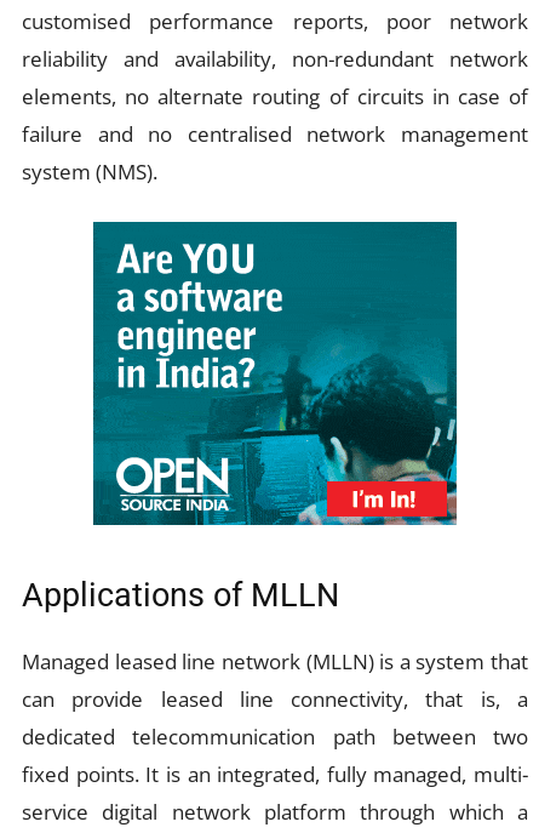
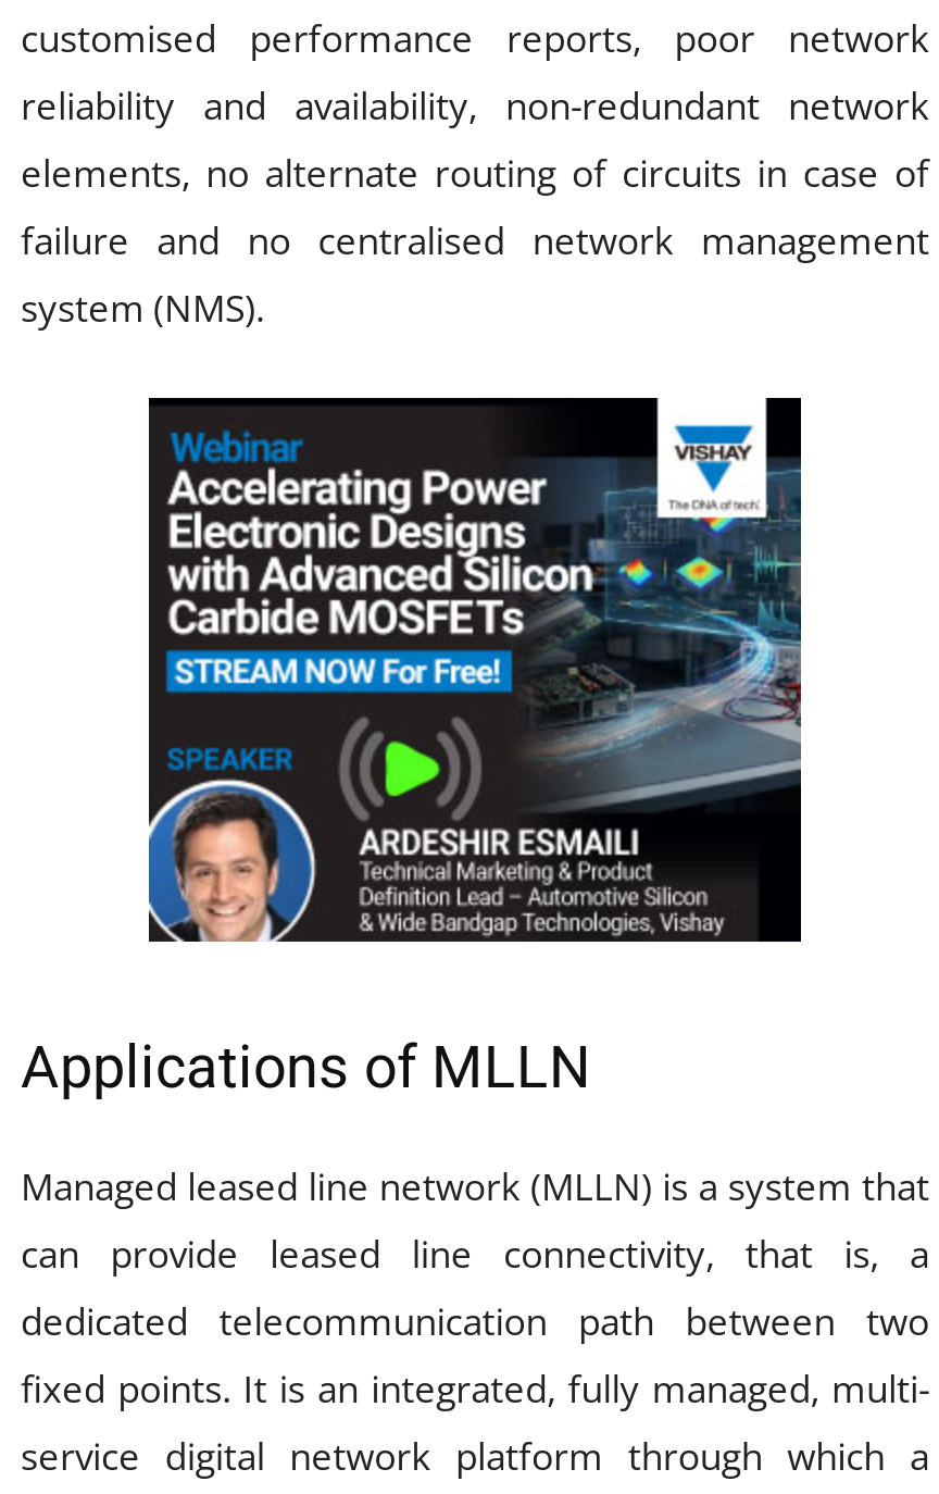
[92,221,458,526] [image] -> [147,396,803,944] [image]

